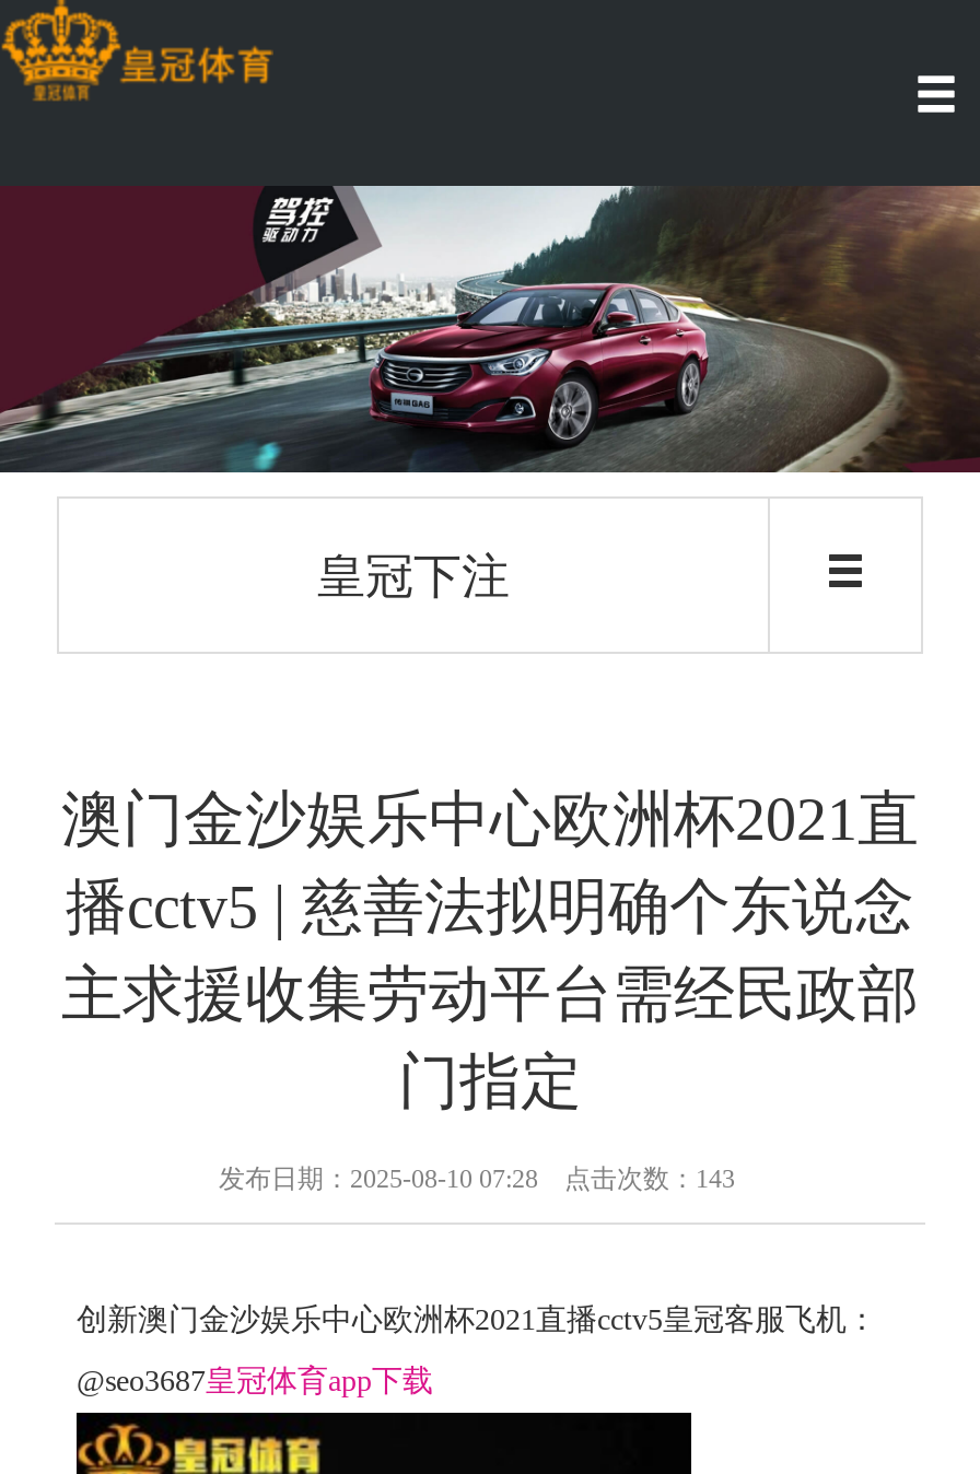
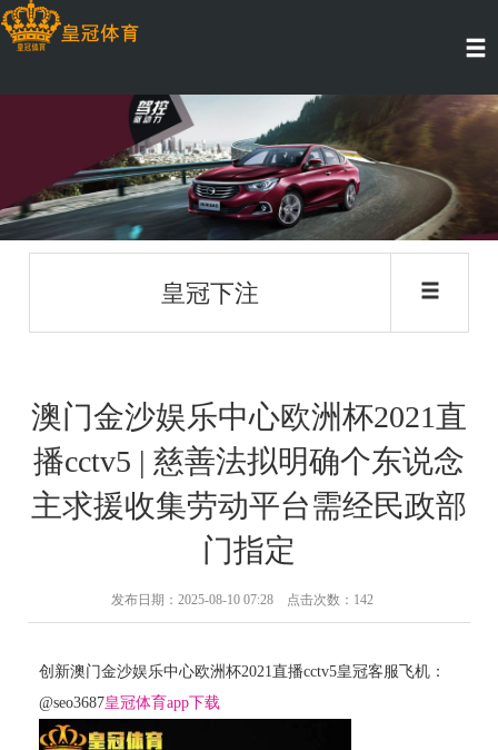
[219,1163,735,1193] 发布日期：2025-08-10 07:28 点击次数：143 -> [111,592,373,607] 发布日期：2025-08-10 07:28 点击次数：142

